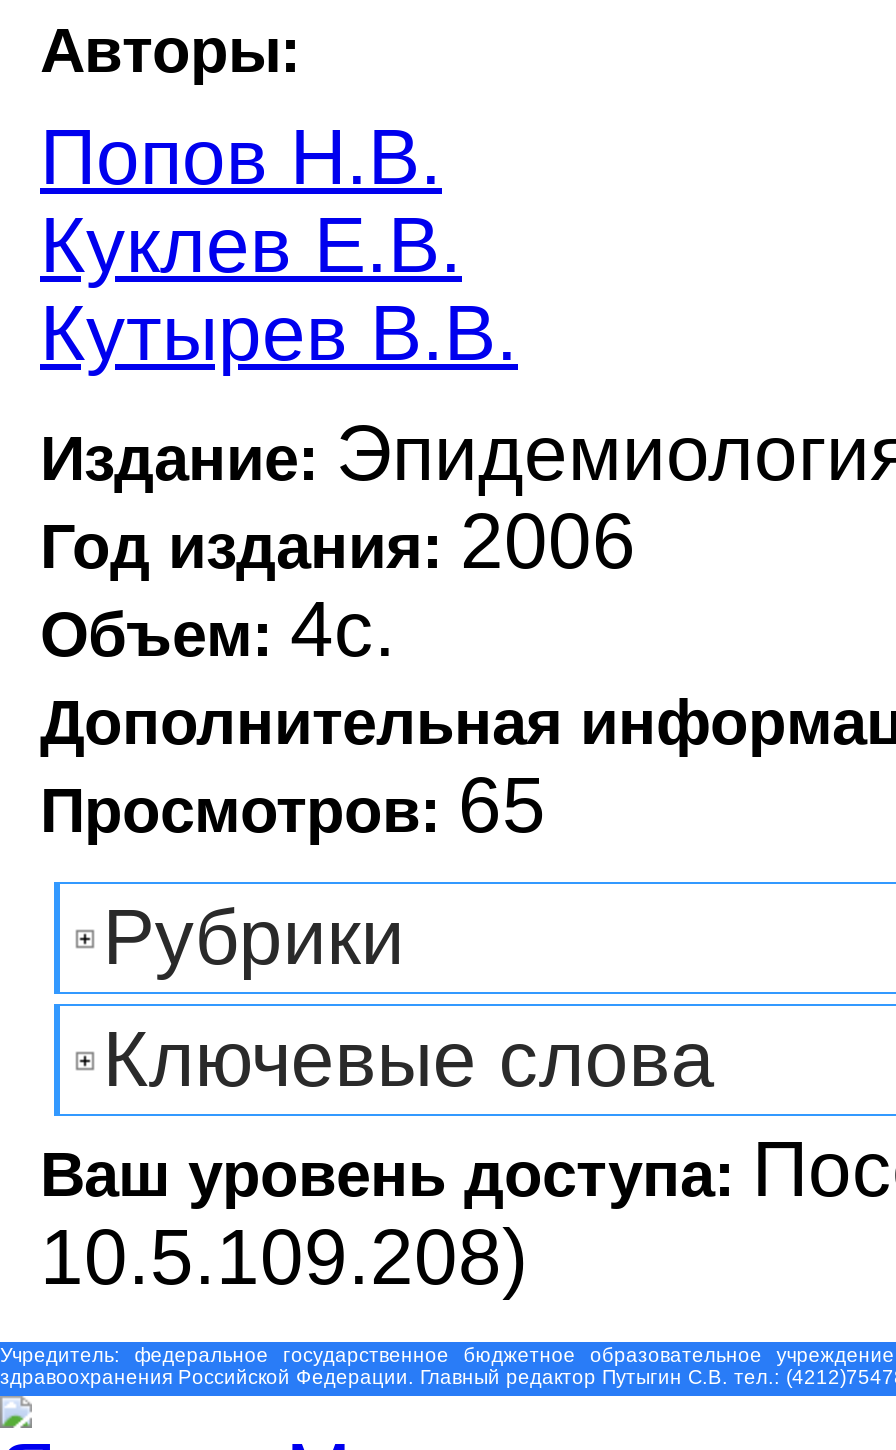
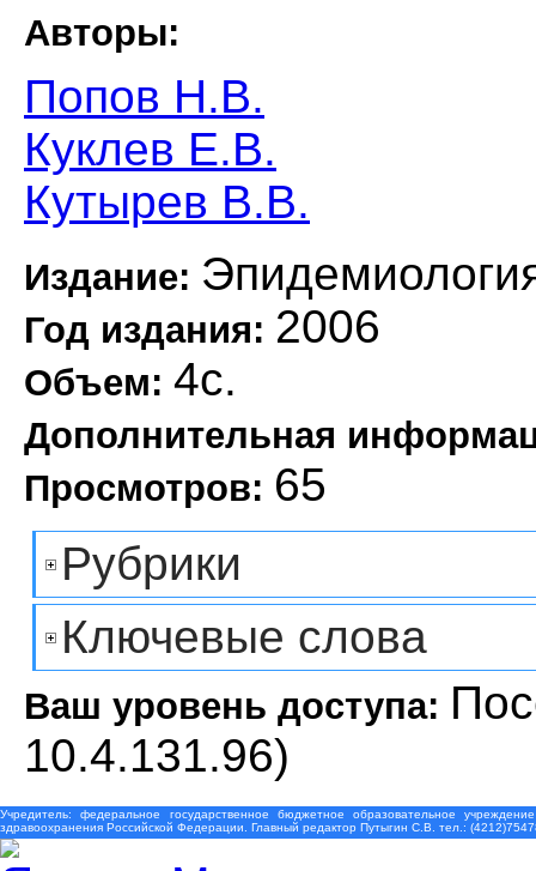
[40,1213,528,1299] 10.5.109.208) -> [24,729,290,781] 10.4.131.96)

